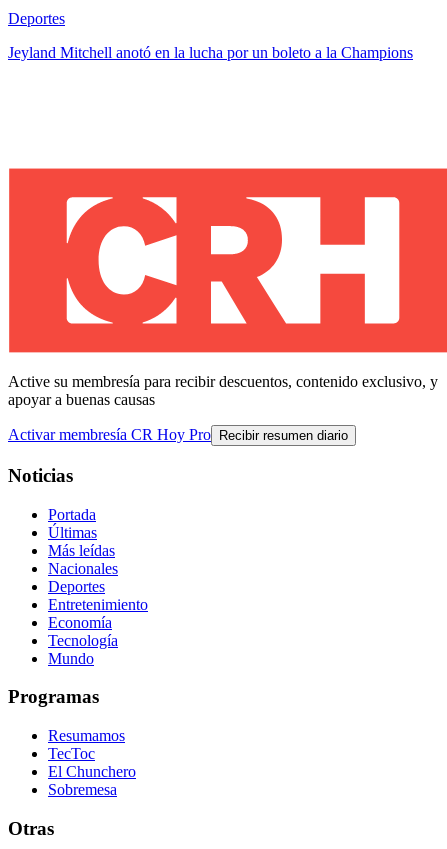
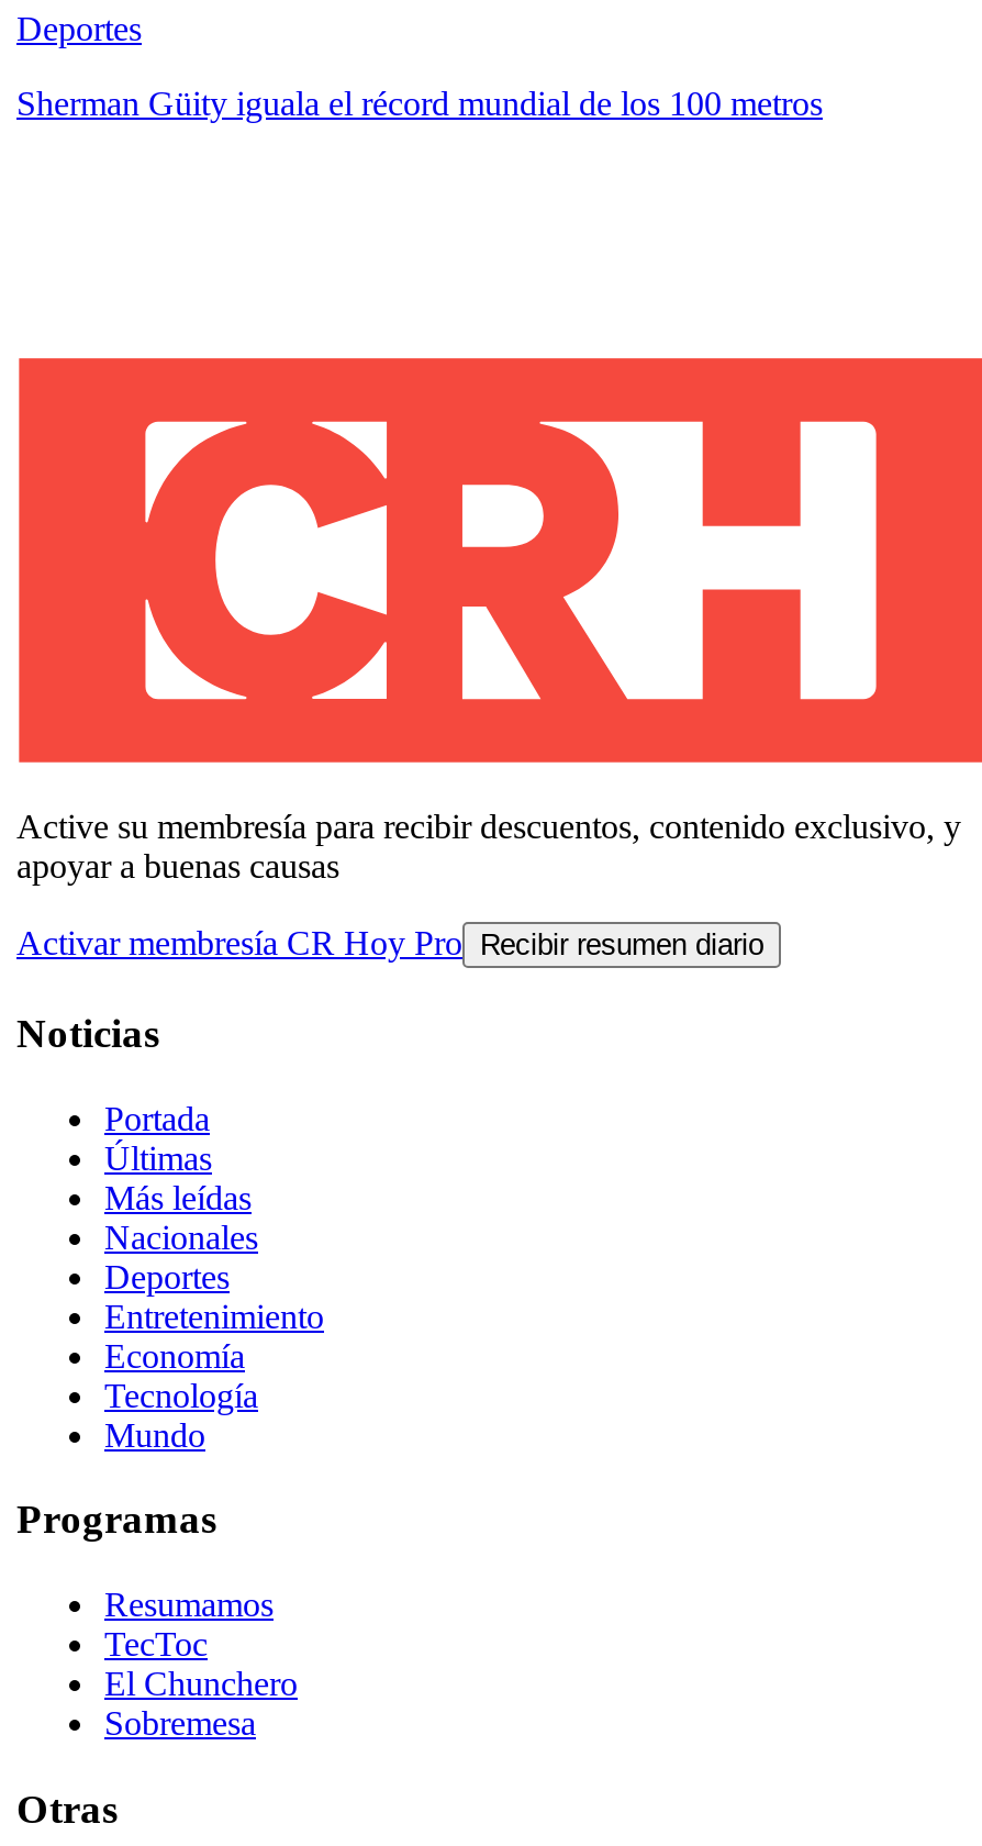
[8,44,413,61] Jeyland Mitchell anotó en la lucha por un boleto a la Champions -> [16,85,823,122] Sherman Güity iguala el récord mundial de los 100 metros

